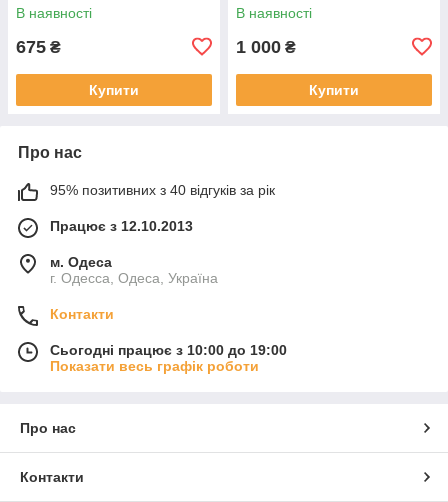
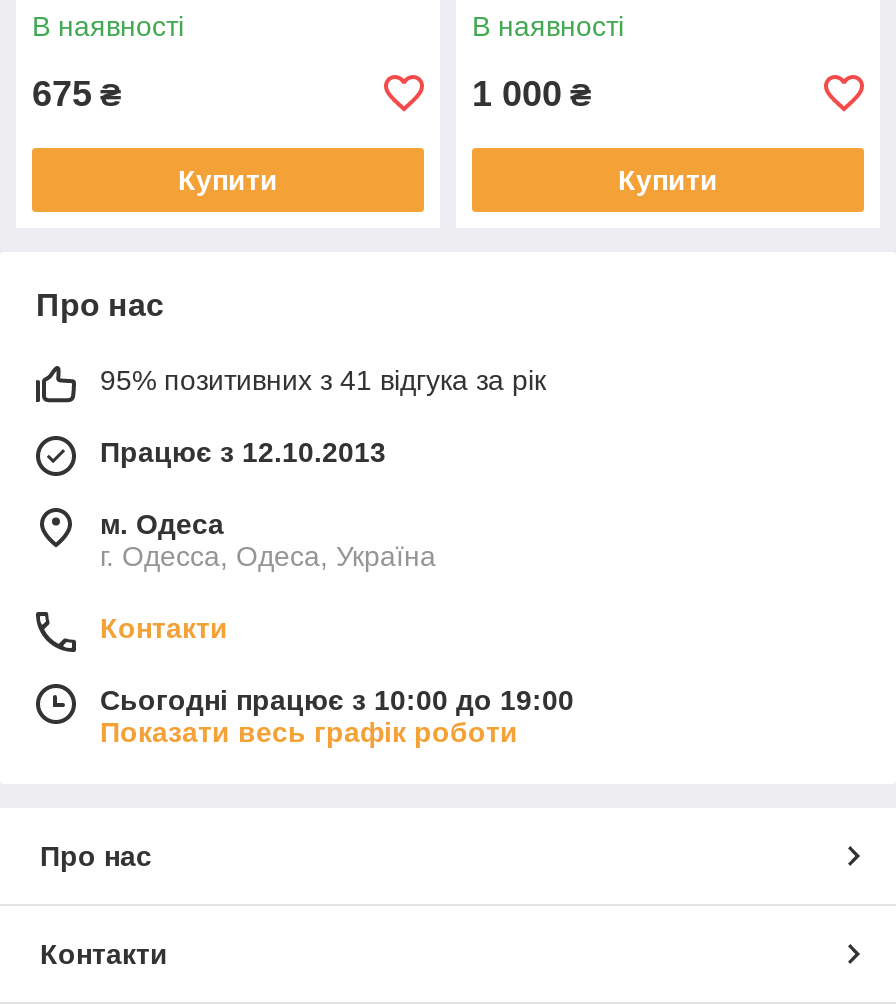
[50,182,275,198] 95% позитивних з 40 відгуків за рік -> [100,364,546,396] 95% позитивних з 41 відгука за рік

